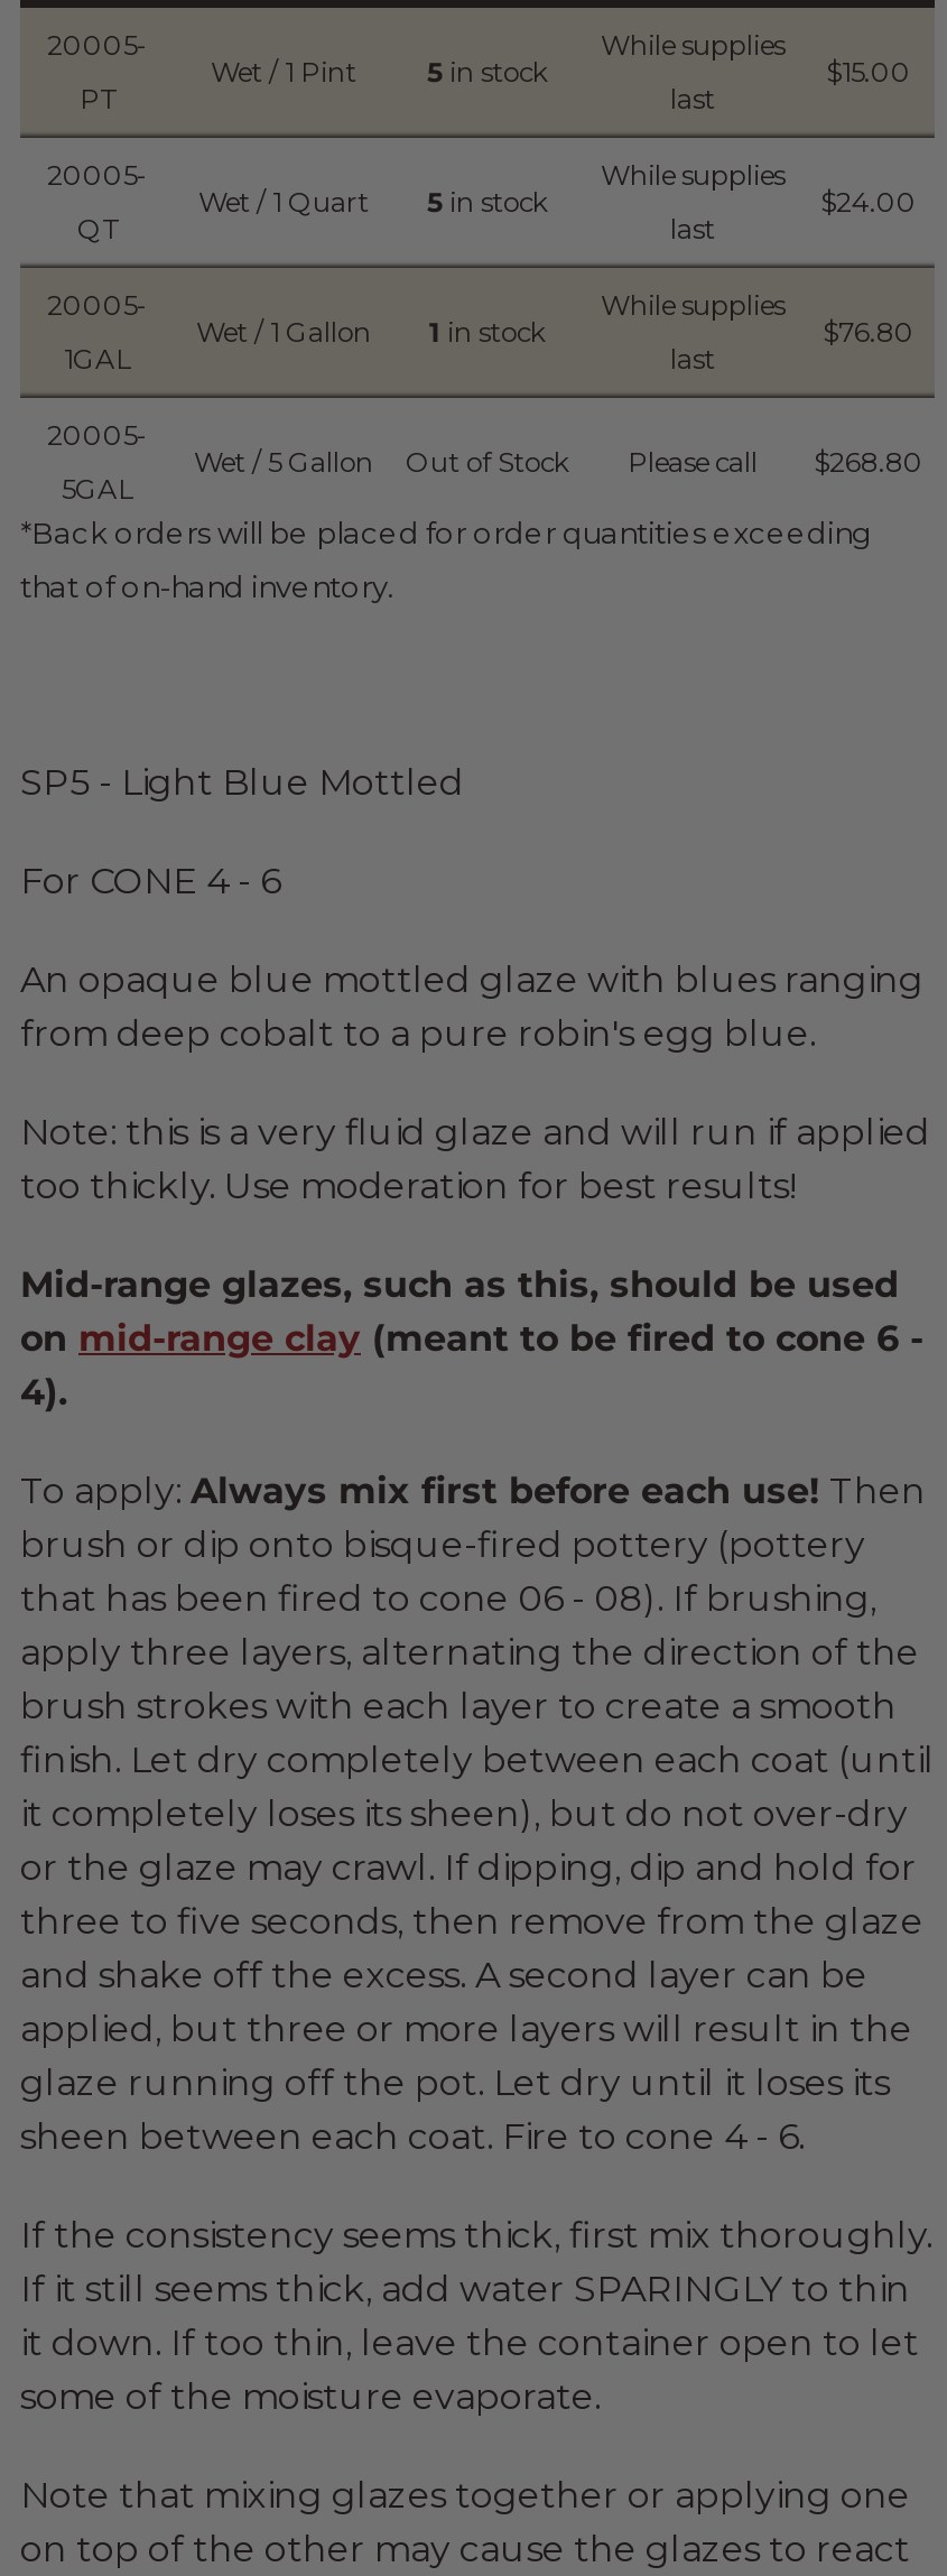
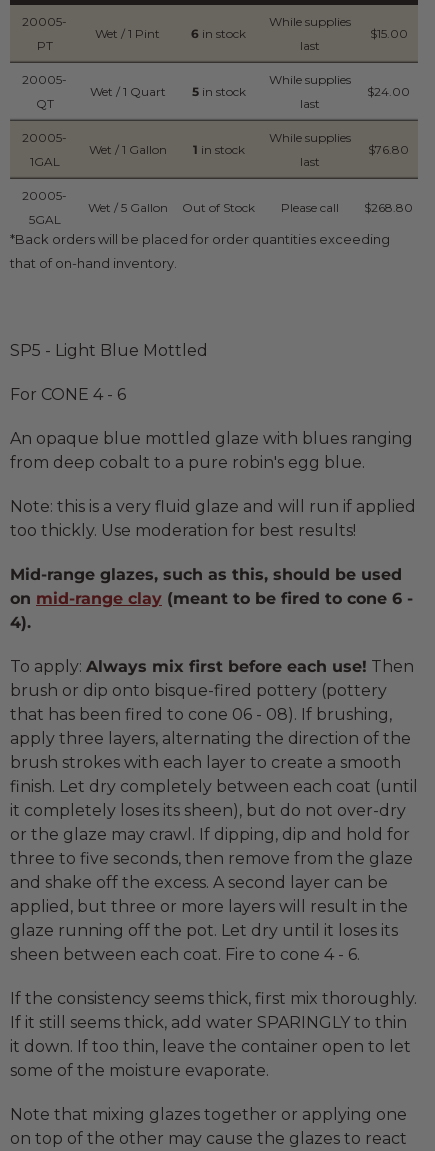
[427,55,548,88] 5 in stock -> [191,26,246,41] 6 in stock

